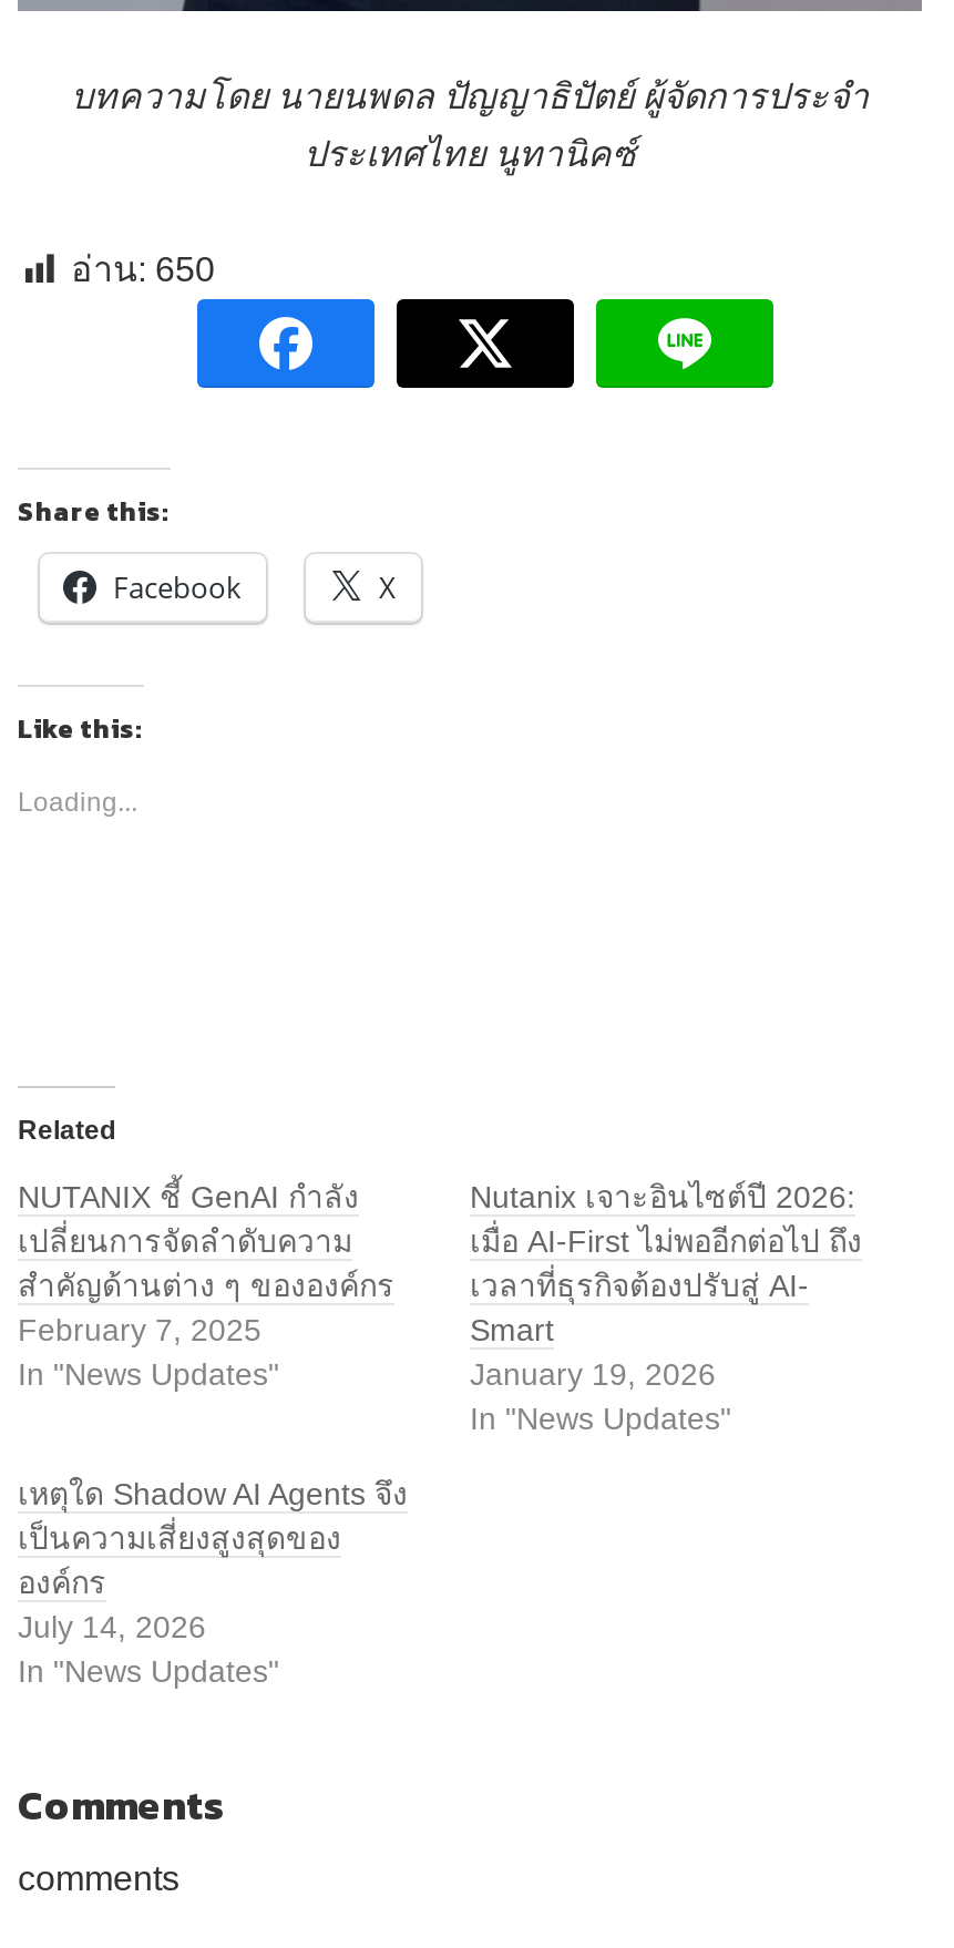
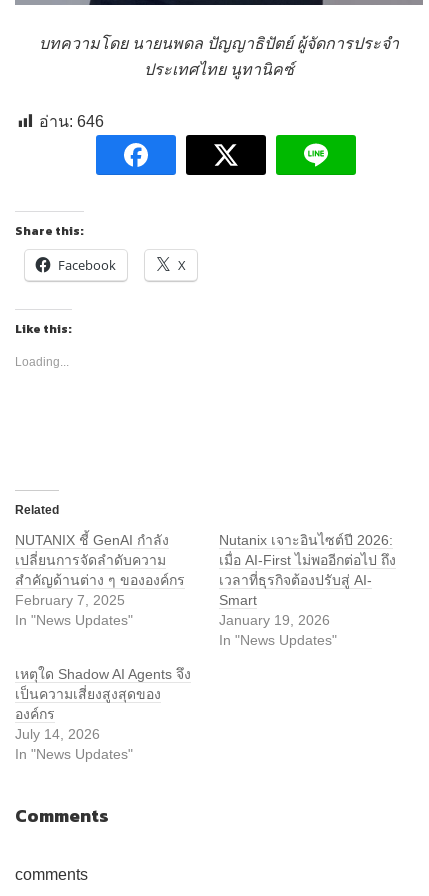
[71,251,215,288] อ่าน: 650 -> [39,113,104,130] อ่าน: 646

